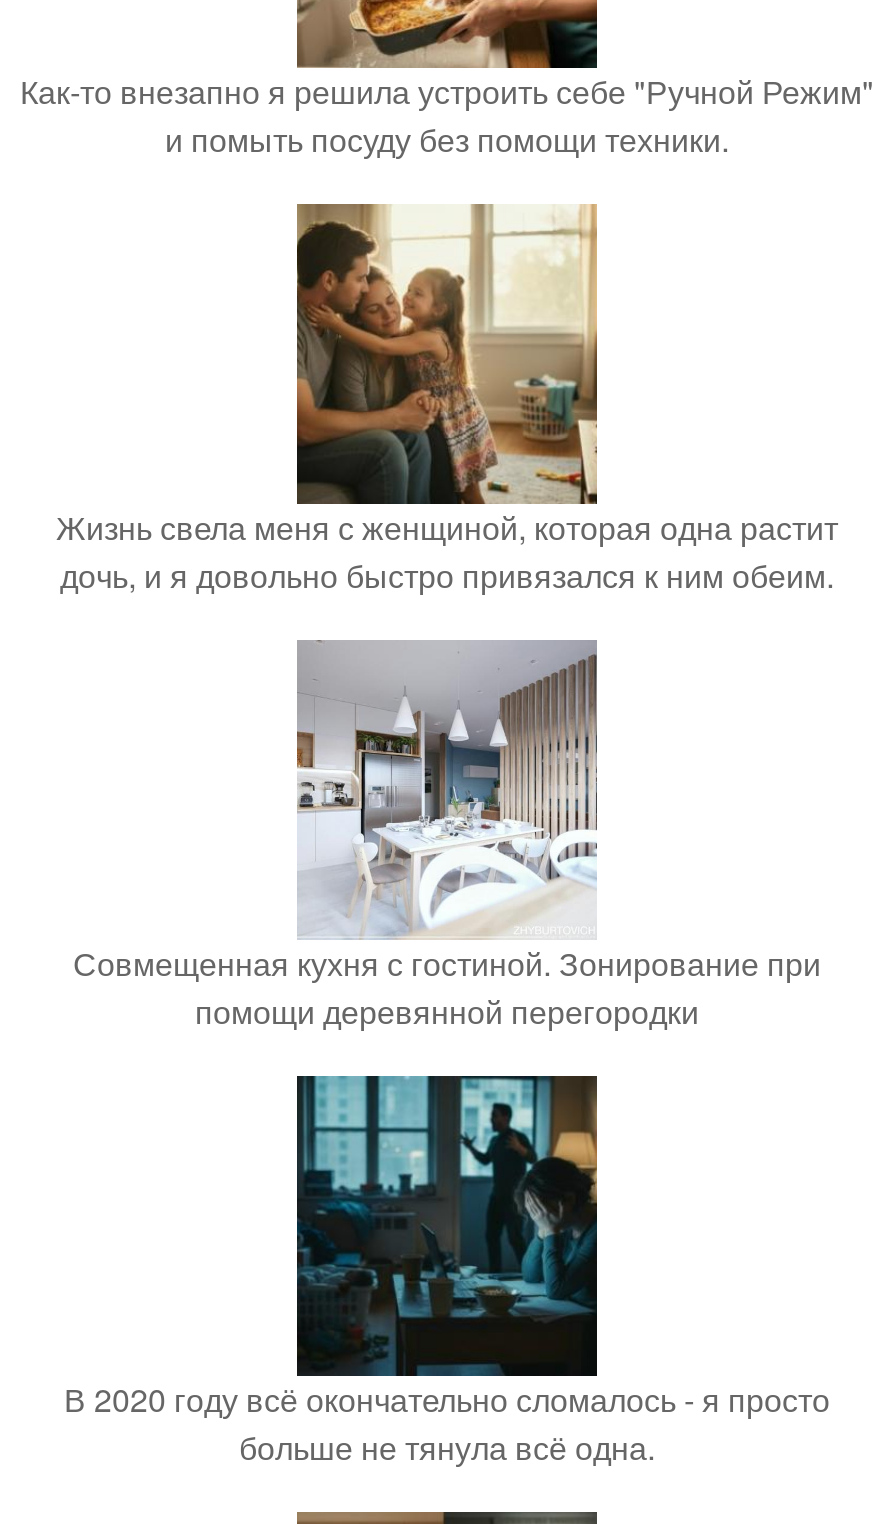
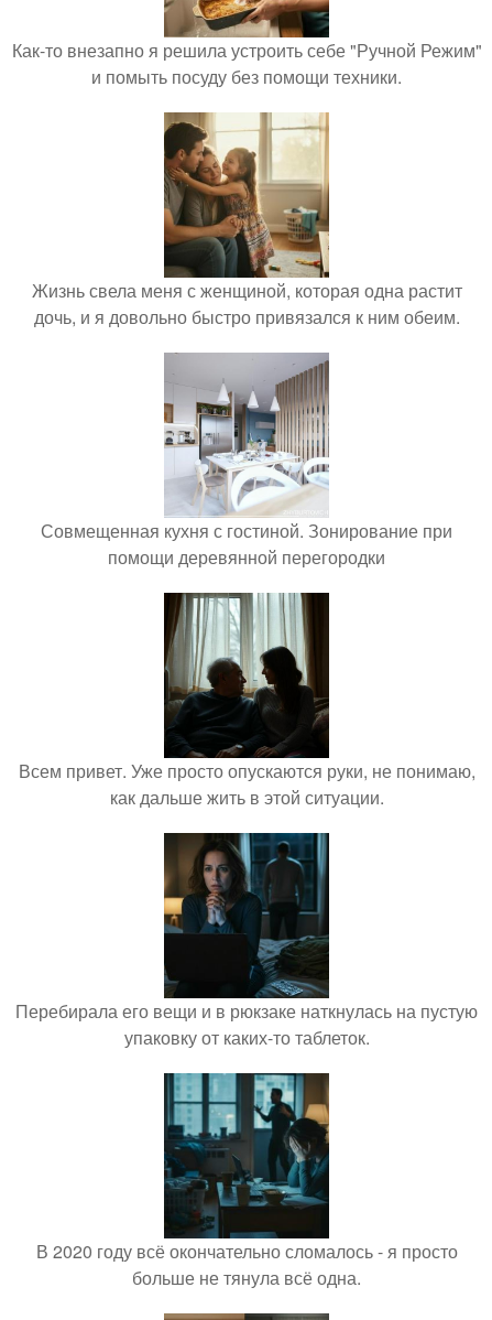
none -> [15,833,478,1050] [image] | Перебирала его вещи и в рюкзаке наткнулась на пустую | упаковку от каких-то таблеток.
none -> [18,592,475,809] [image] | Всем привет. Уже просто опускаются руки, не понимаю, | как дальше жить в этой ситуации.

